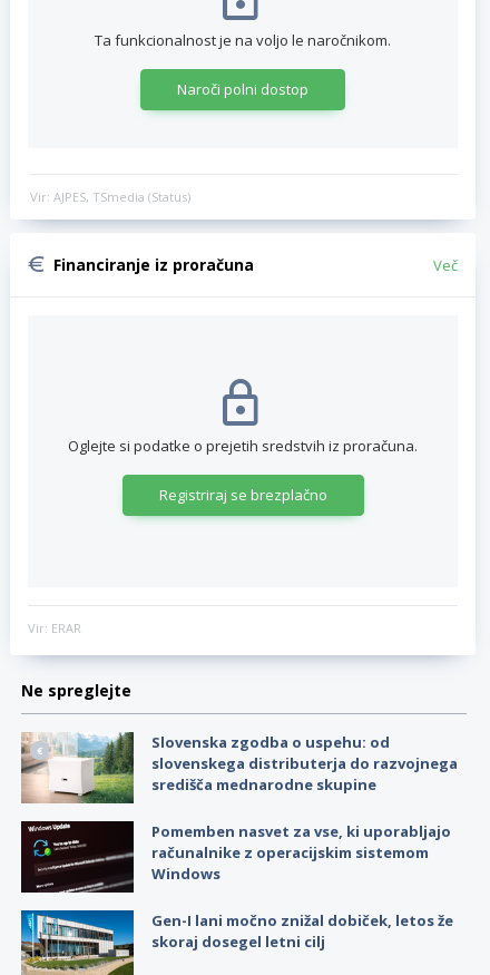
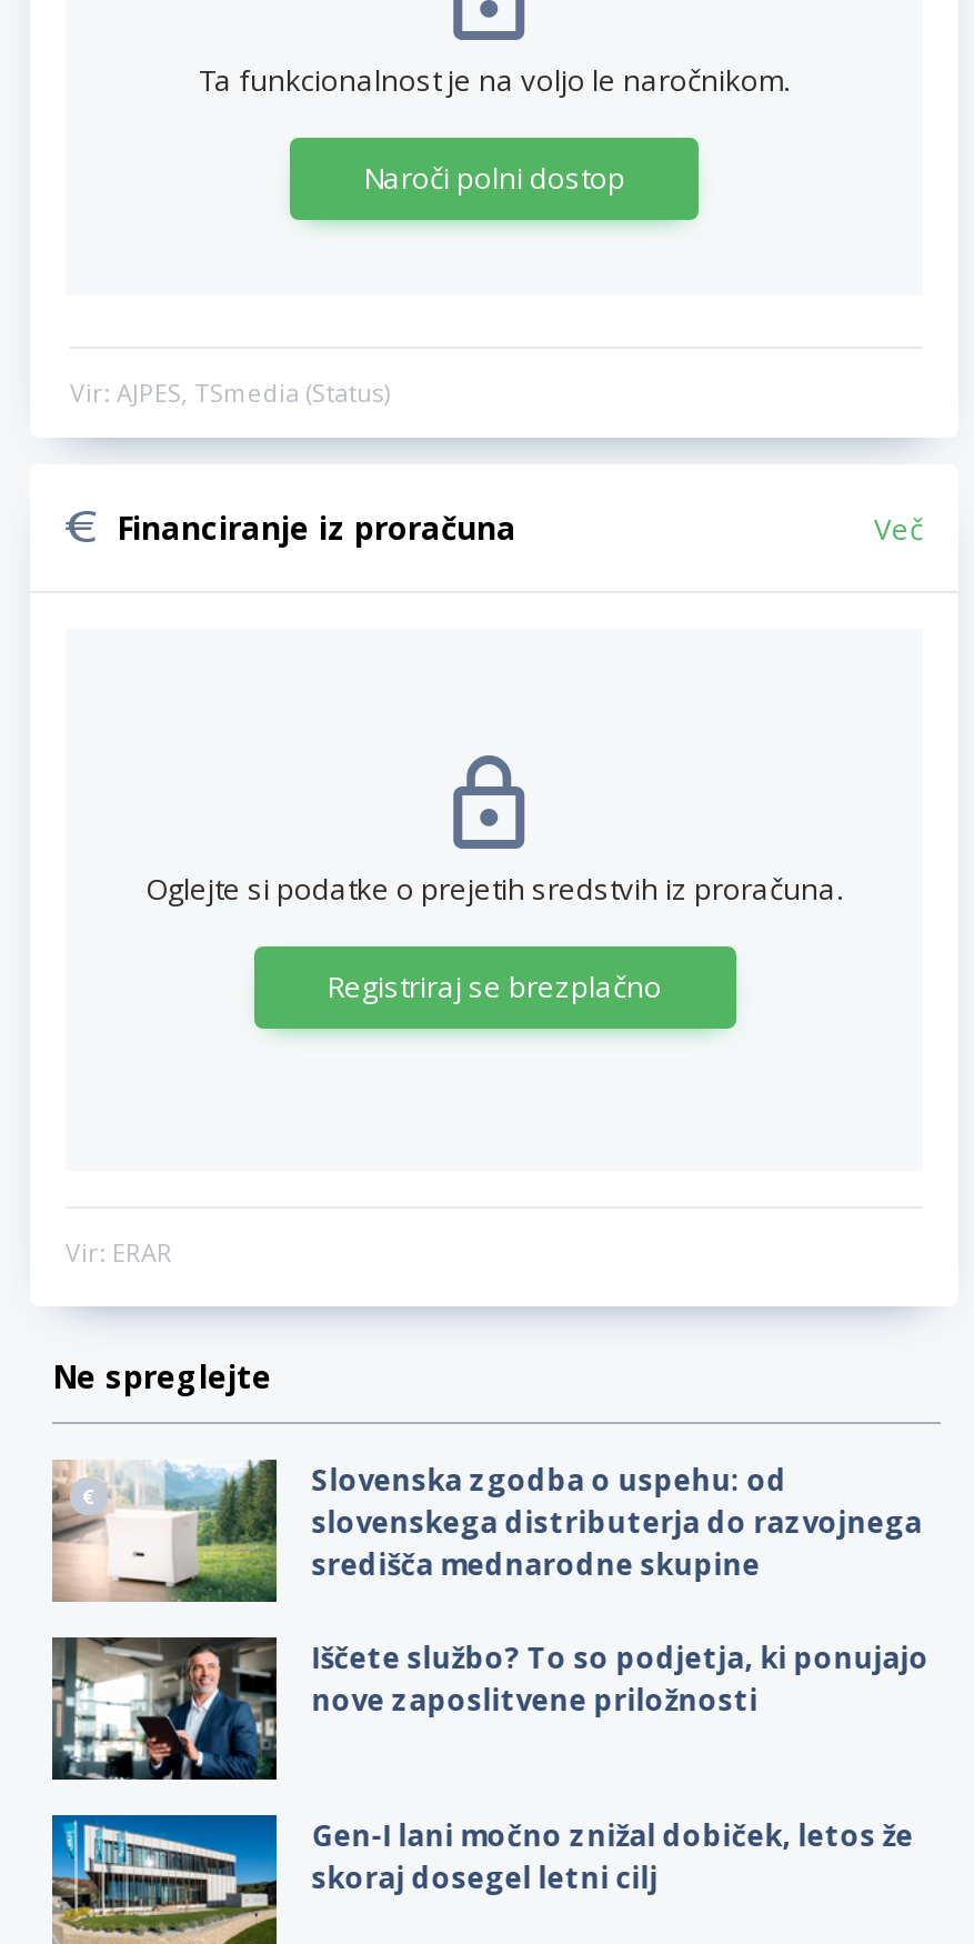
[20,820,451,893] [image] | Pomemben nasvet za vse, ki uporabljajo | računalnike z operacijskim sistemom | Windows -> [50,1635,929,1782] [image] | Iščete službo? To so podjetja, ki ponujajo | nove zaposlitvene priložnosti

